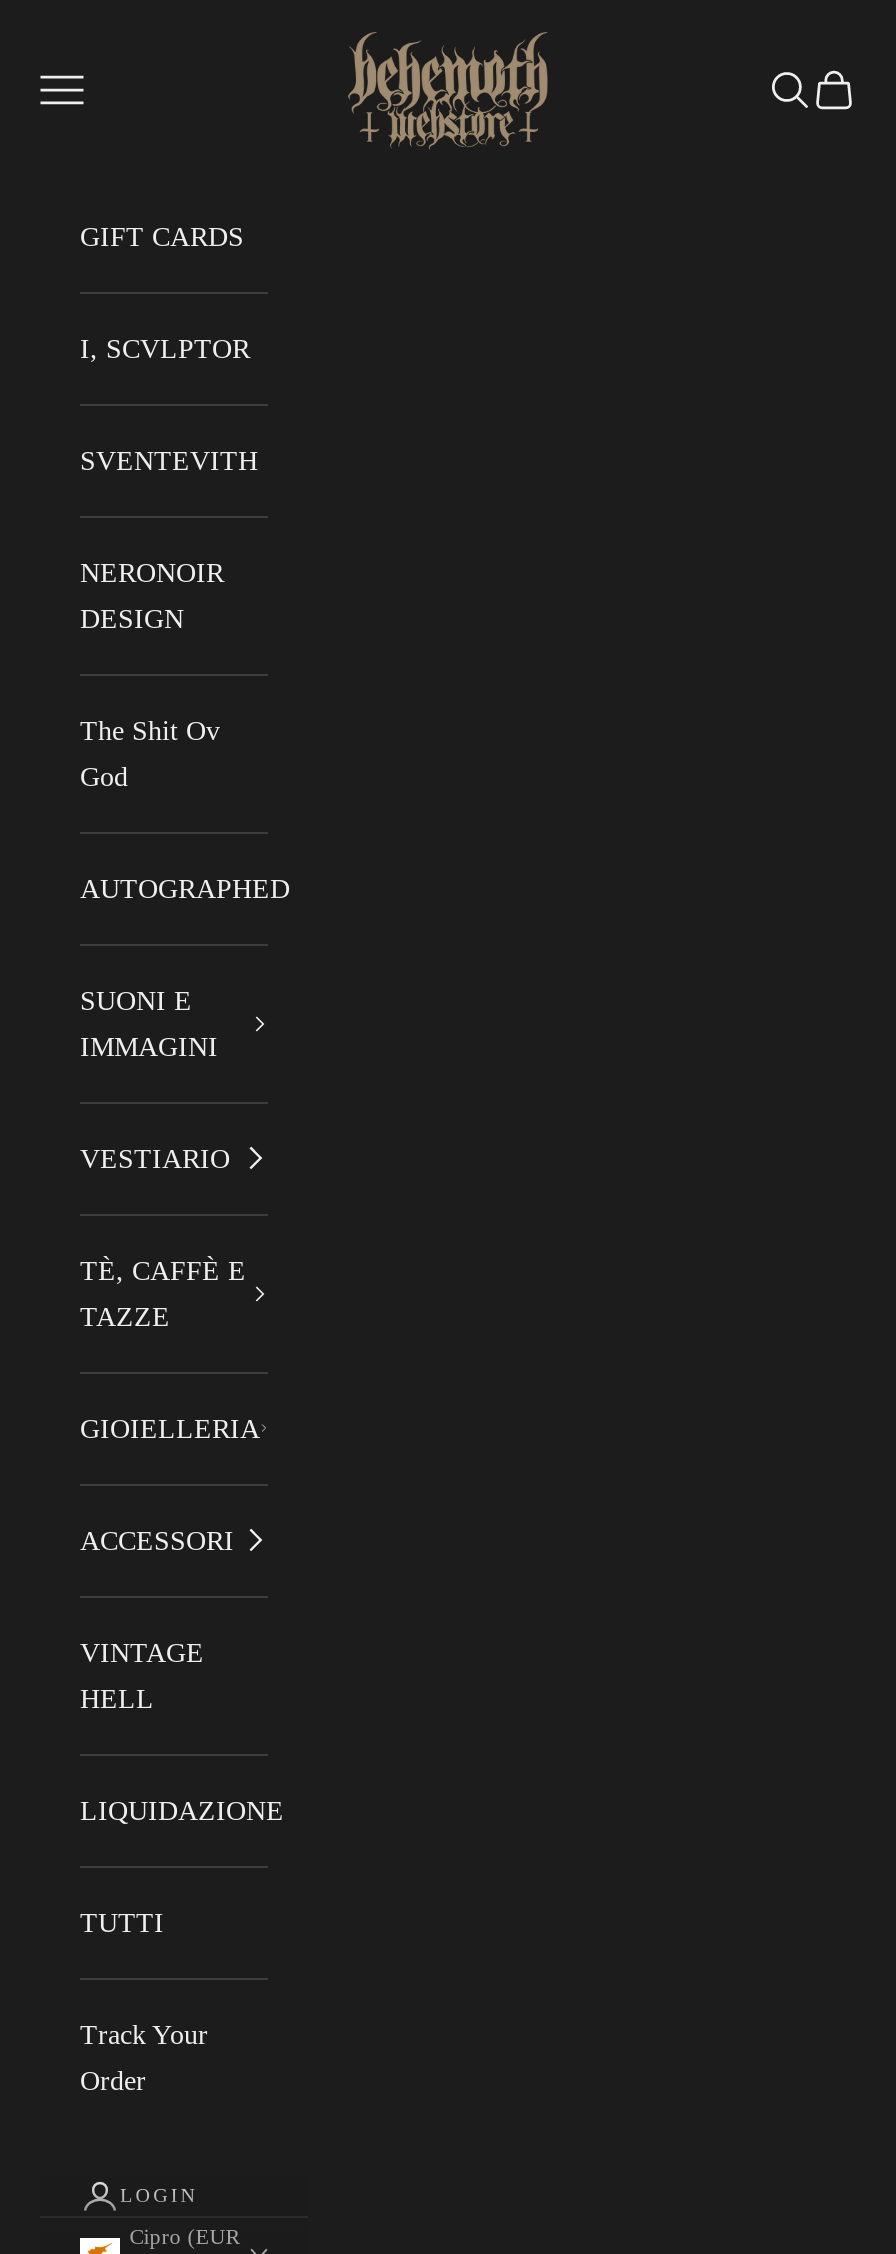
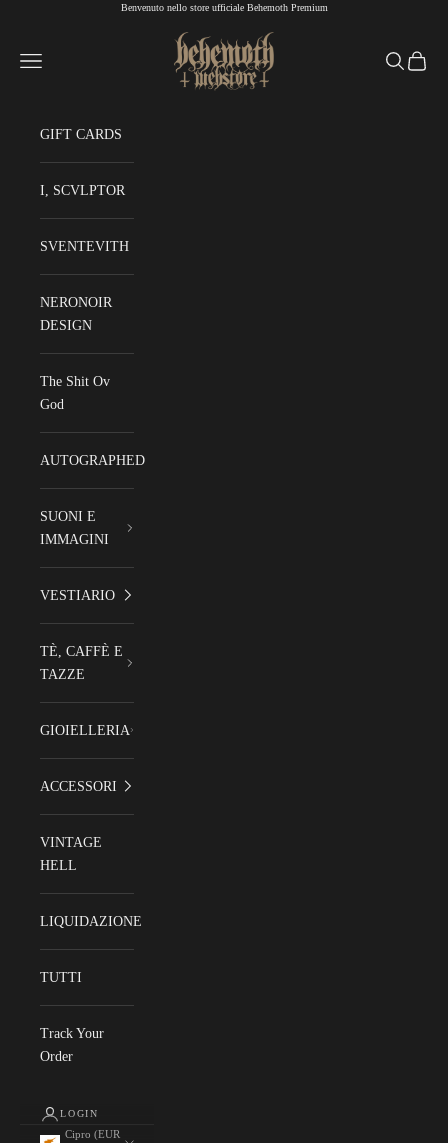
none -> [120,2,327,13] Benvenuto nello store ufficiale Behemoth Premium

